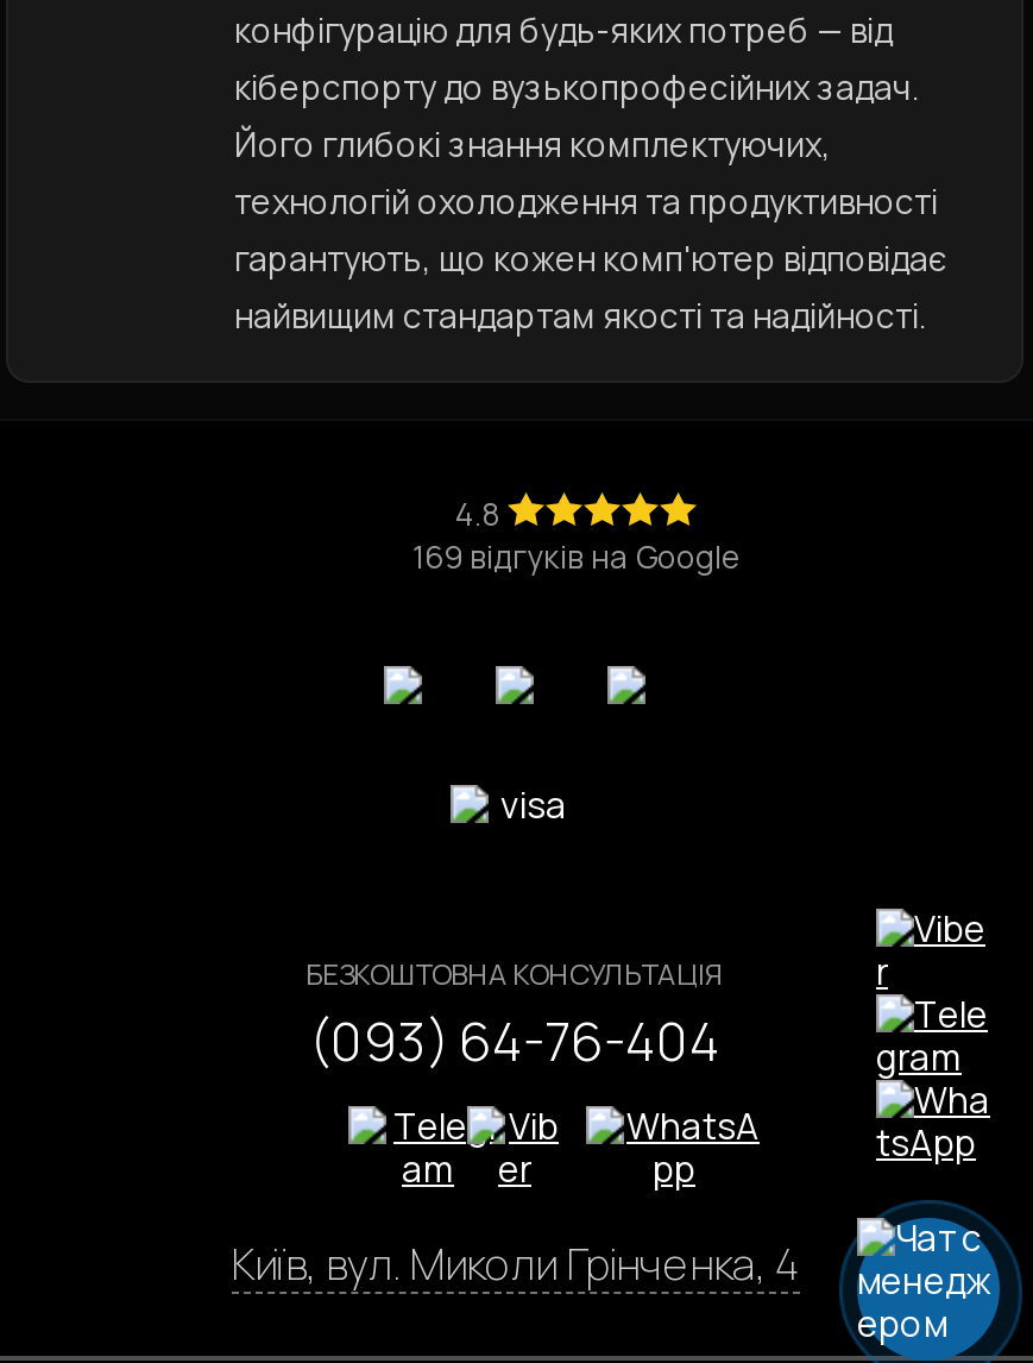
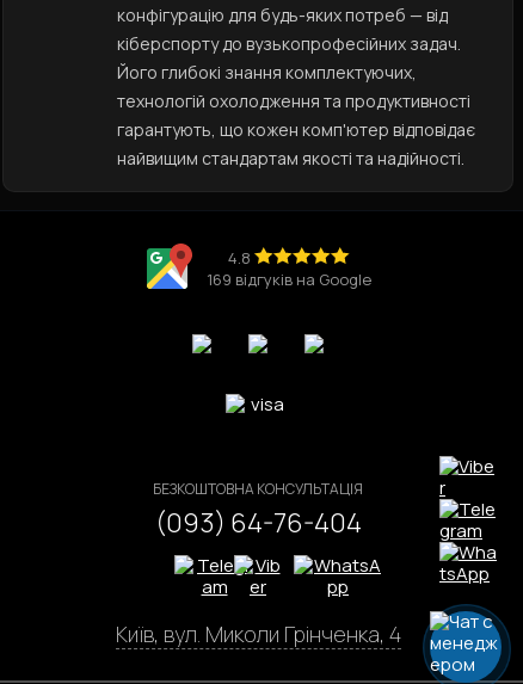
none -> [146,242,193,290] [image]

